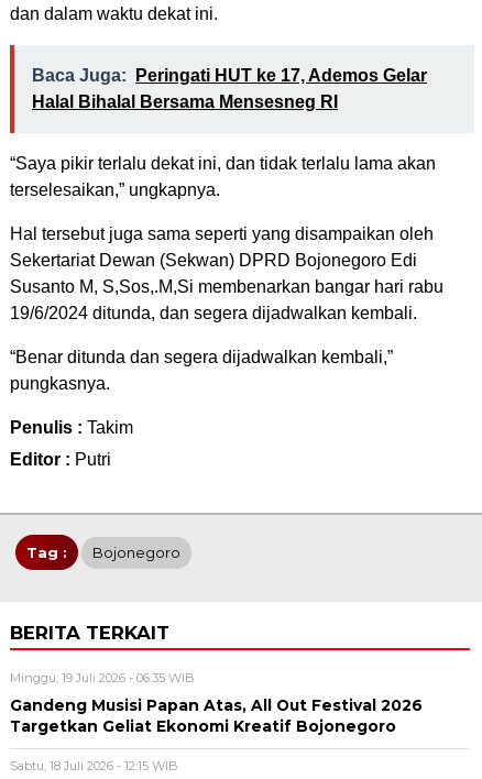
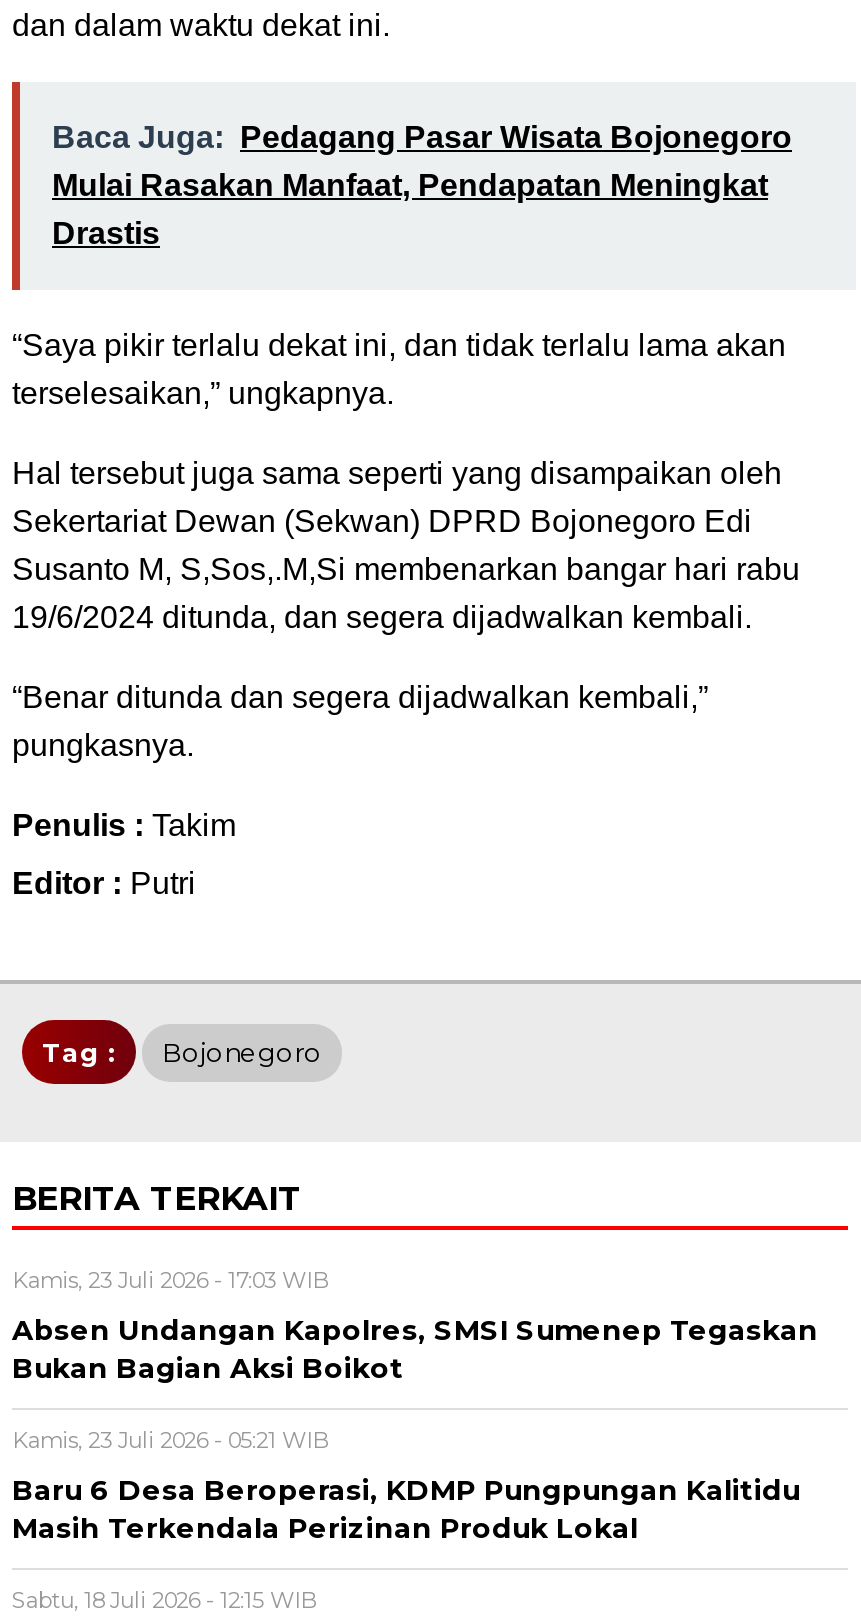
[32,65,427,111] Baca Juga: Peringati HUT ke 17, Ademos Gelar | Halal Bihalal Bersama Mensesneg RI -> [52,119,792,249] Baca Juga: Pedagang Pasar Wisata Bojonegoro | Mulai Rasakan Manfaat, Pendapatan Meningkat | Drastis
[10,670,423,734] Minggu, 19 Juli 2026 - 06:35 WIB | Gandeng Musisi Papan Atas, All Out Festival 2026 | Targetkan Geliat Ekonomi Kreatif Bojonegoro -> [12,1265,818,1543] Kamis, 23 Juli 2026 - 17:03 WIB | Absen Undangan Kapolres, SMSI Sumenep Tegaskan | Bukan Bagian Aksi Boikot | Kamis, 23 Juli 2026 - 05:21 WIB | Baru 6 Desa Beroperasi, KDMP Pungpungan Kalitidu | Masih Terkendala Perizinan Produk Lokal

